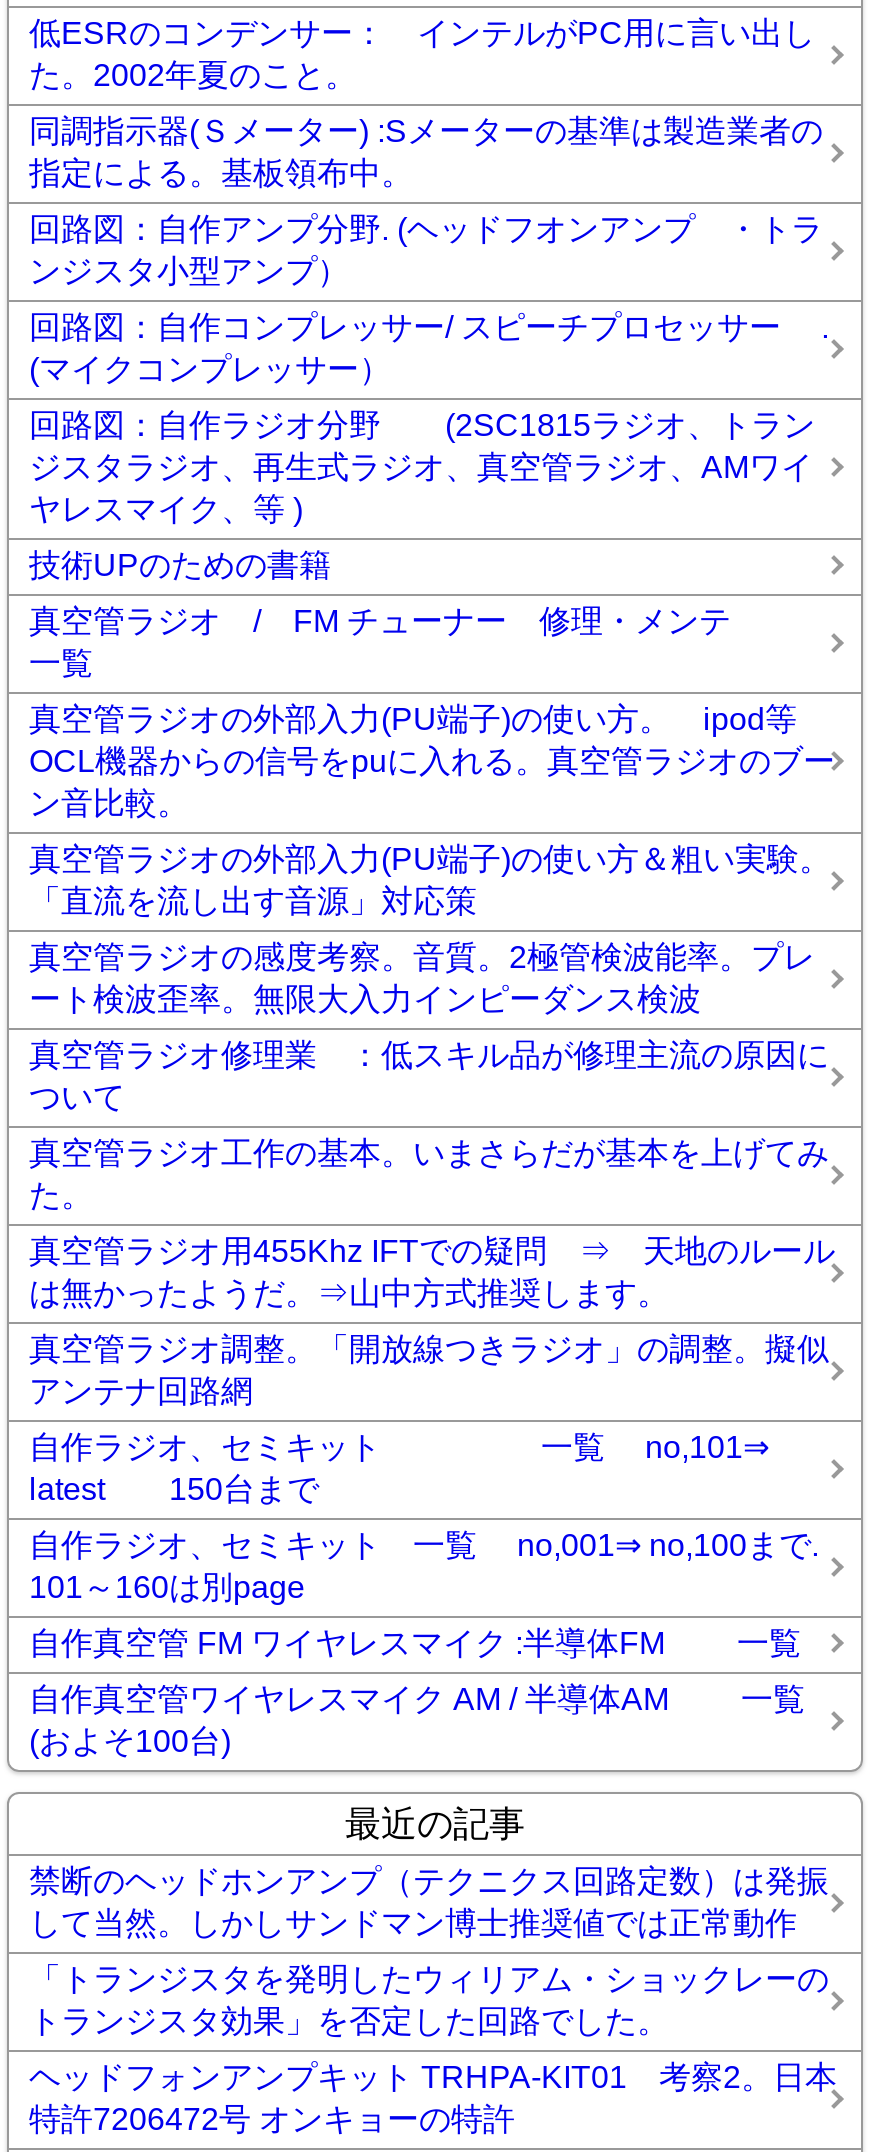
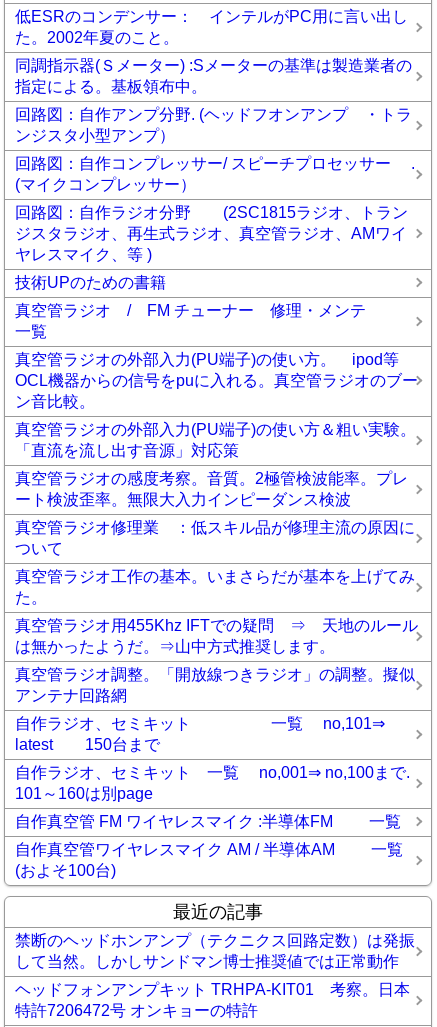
[29,1961,837,2093] 「トランジスタを発明したウィリアム・ショックレーの | トランジスタ効果」を否定した回路でした。 | ヘッドフォンアンプキット TRHPA-KIT01 考察2。日本 -> [15,981,410,998] ヘッドフォンアンプキット TRHPA-KIT01 考察。日本

